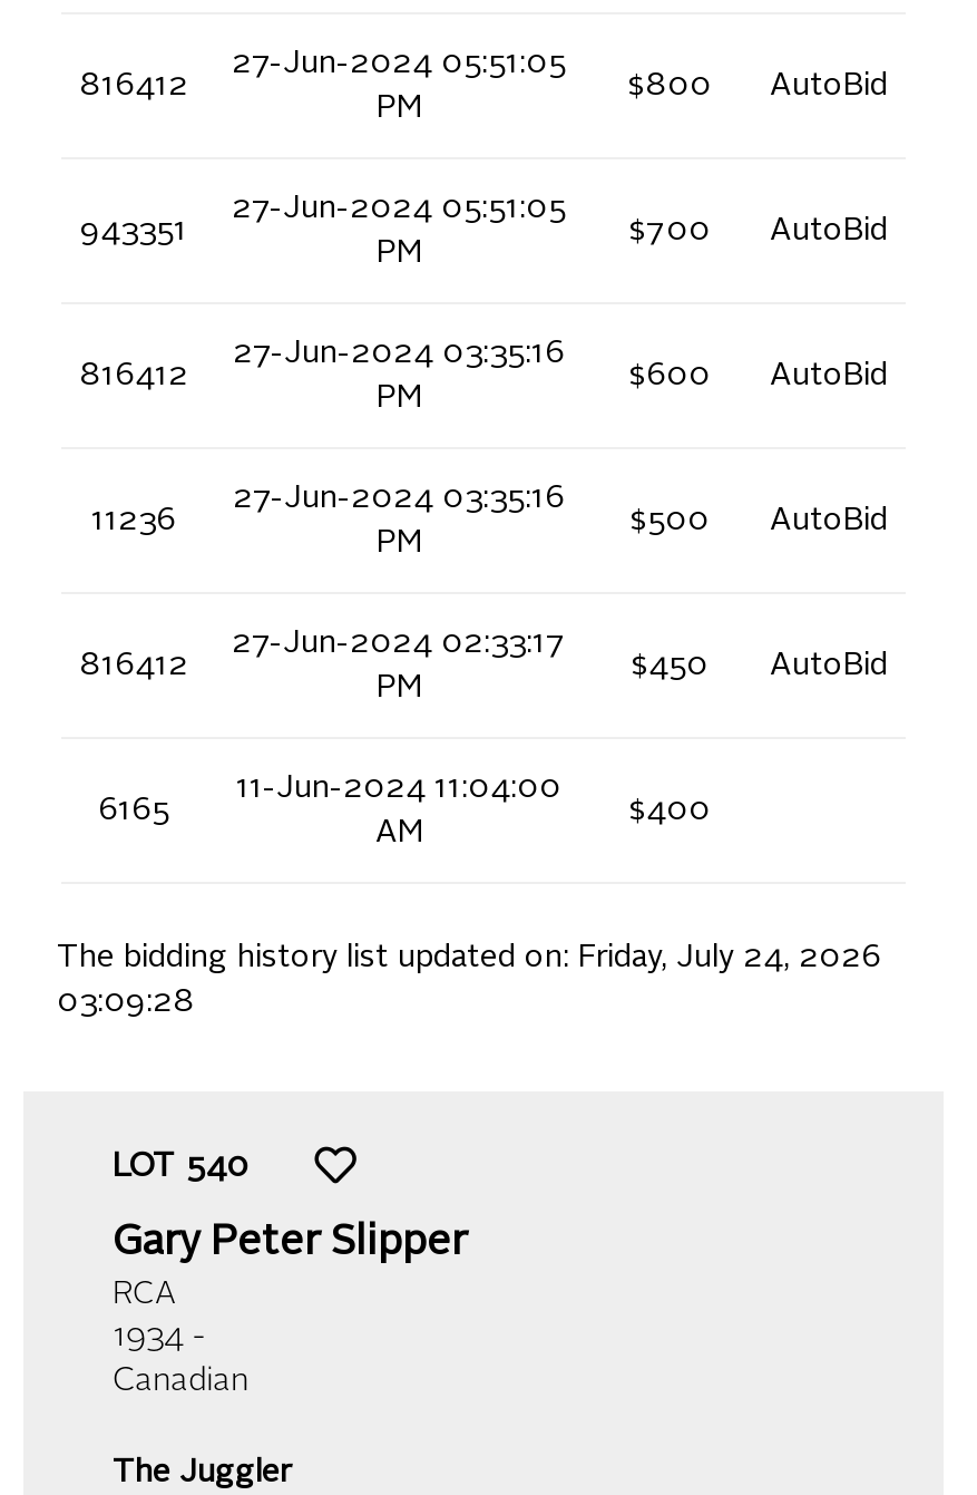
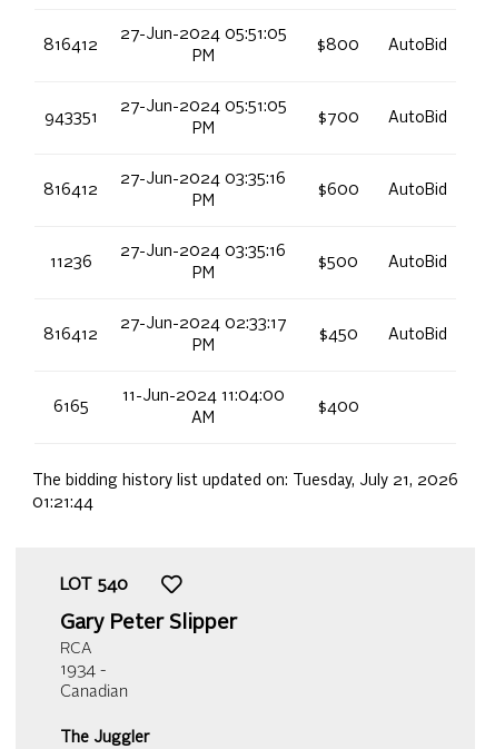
[57,942,881,973] The bidding history list updated on: Friday, July 24, 2026 -> [32,473,458,488] The bidding history list updated on: Tuesday, July 21, 2026
[57,986,195,1018] 03:09:28 -> [32,495,93,511] 01:21:44

